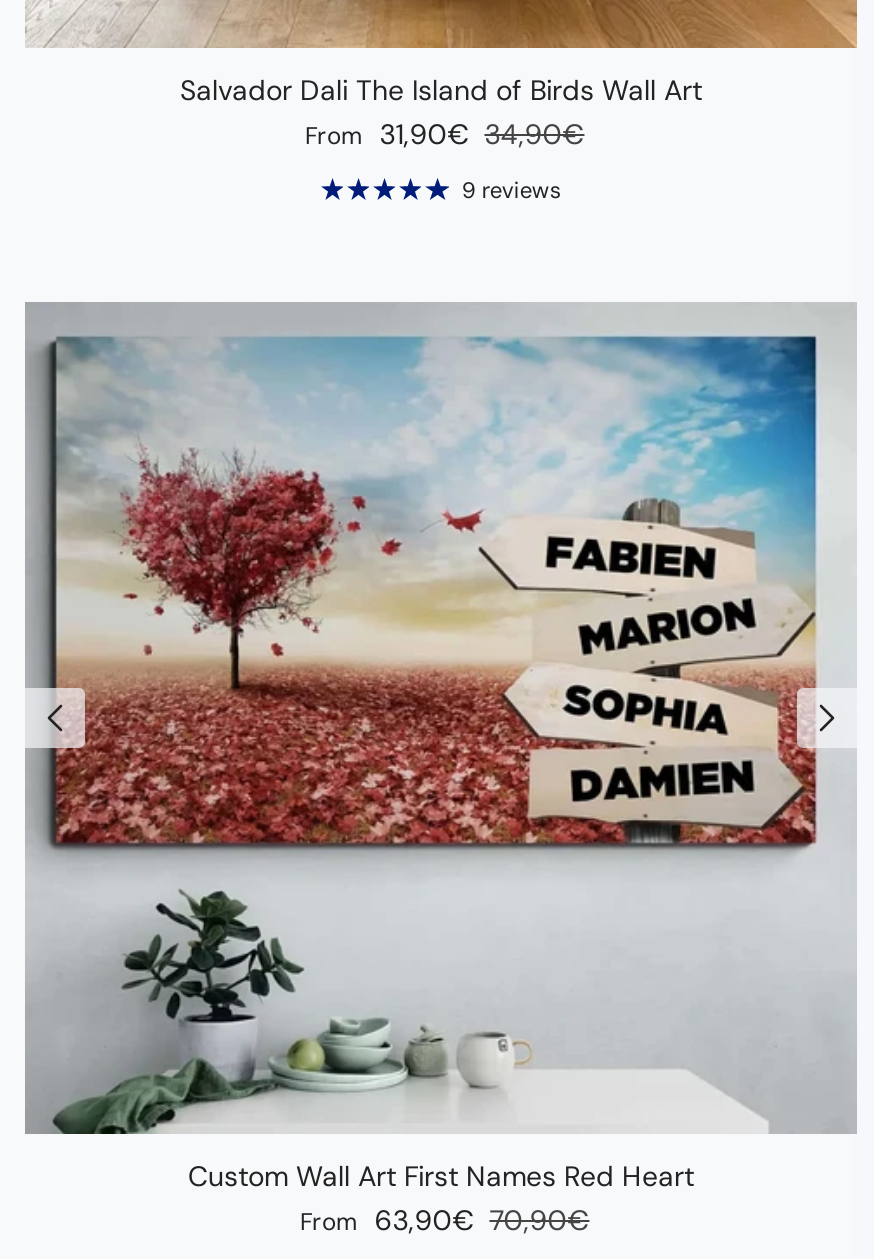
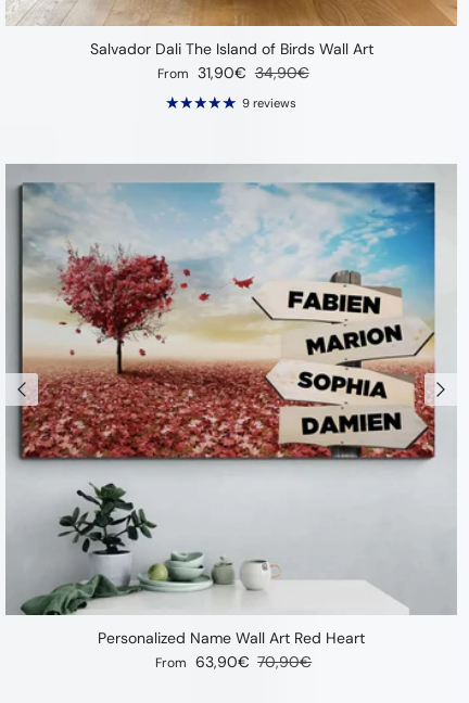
[188,1158,694,1194] Custom Wall Art First Names Red Heart -> [98,628,365,648] Personalized Name Wall Art Red Heart

